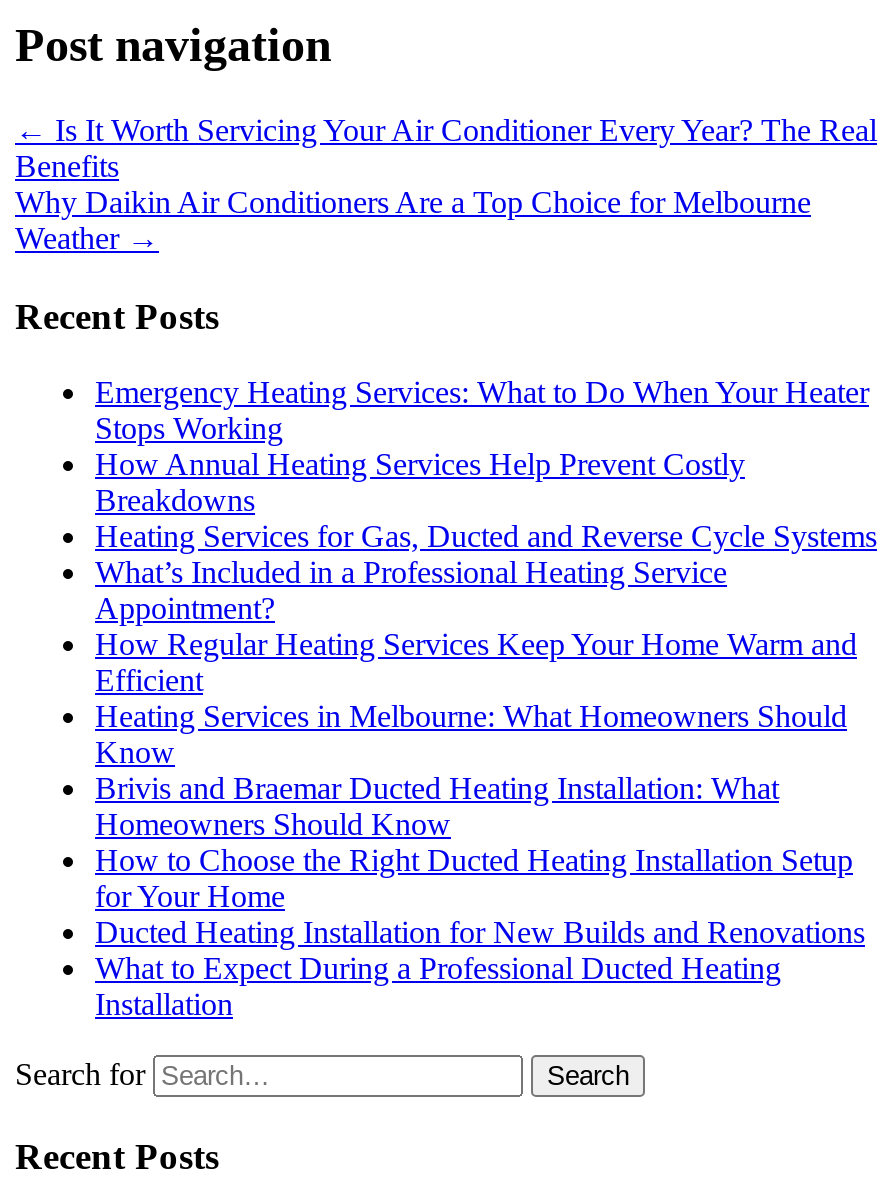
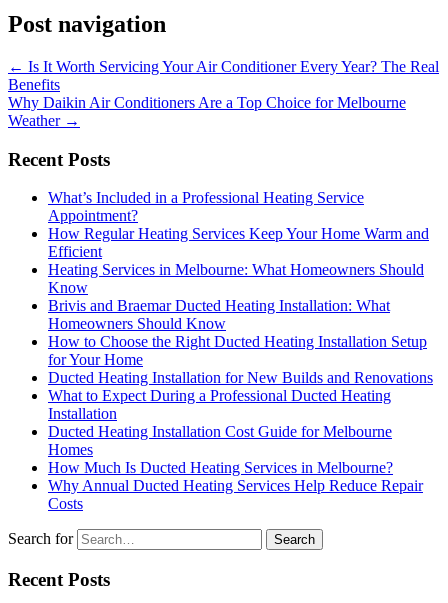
[95,376,877,554] Emergency Heating Services: What to Do When Your Heater | Stops Working | How Annual Heating Services Help Prevent Costly | Breakdowns | Heating Services for Gas, Ducted and Reverse Cycle Systems -> none
moved [95,556,865,1022] -> [48,189,433,422]: What’s Included in a Professional Heating Service | Appointment? | How Regular Heating Services Keep Your Home Warm and | ... | What to Expect During a Professional Ducted Heating | Installation
none -> [48,423,423,512] Ducted Heating Installation Cost Guide for Melbourne | Homes | How Much Is Ducted Heating Services in Melbourne? | Why Annual Ducted Heating Services Help Reduce Repair | Costs

